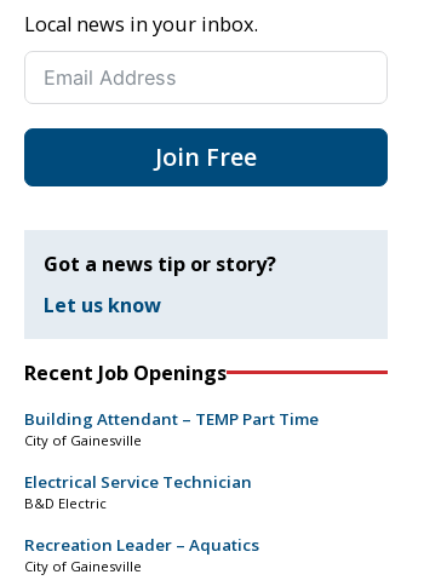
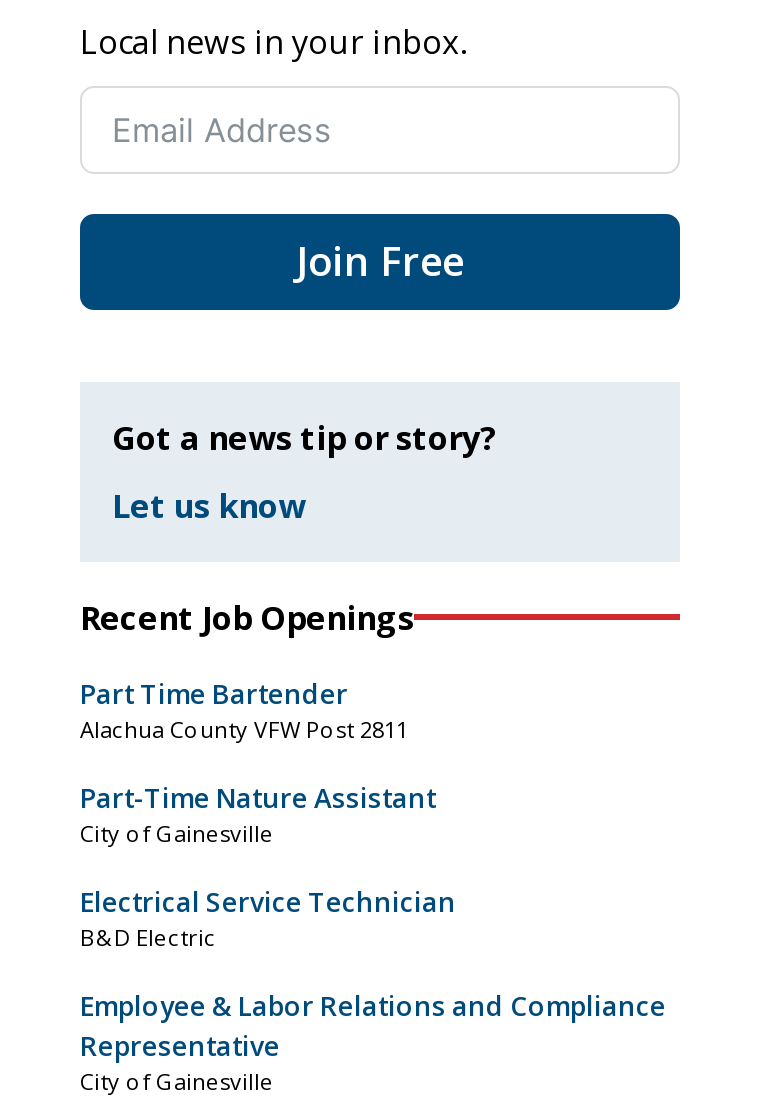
[24,408,319,429] Building Attendant – TEMP Part Time -> [80,675,436,815] Part Time Bartender | Alachua County VFW Post 2811 | Part-Time Nature Assistant
[24,533,259,555] Recreation Leader – Aquatics -> [80,987,666,1063] Employee & Labor Relations and Compliance | Representative

